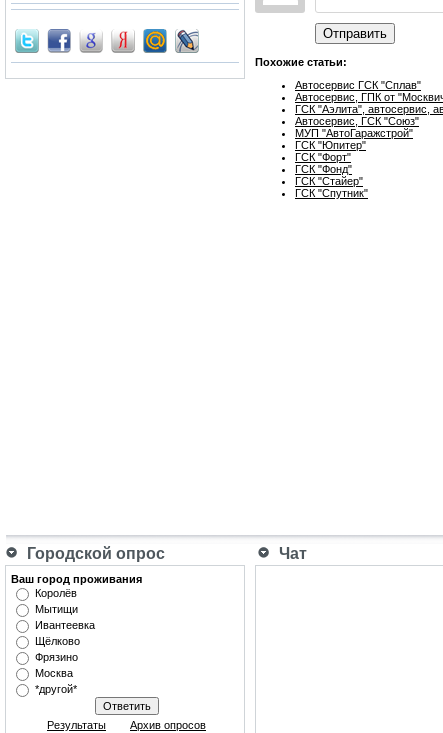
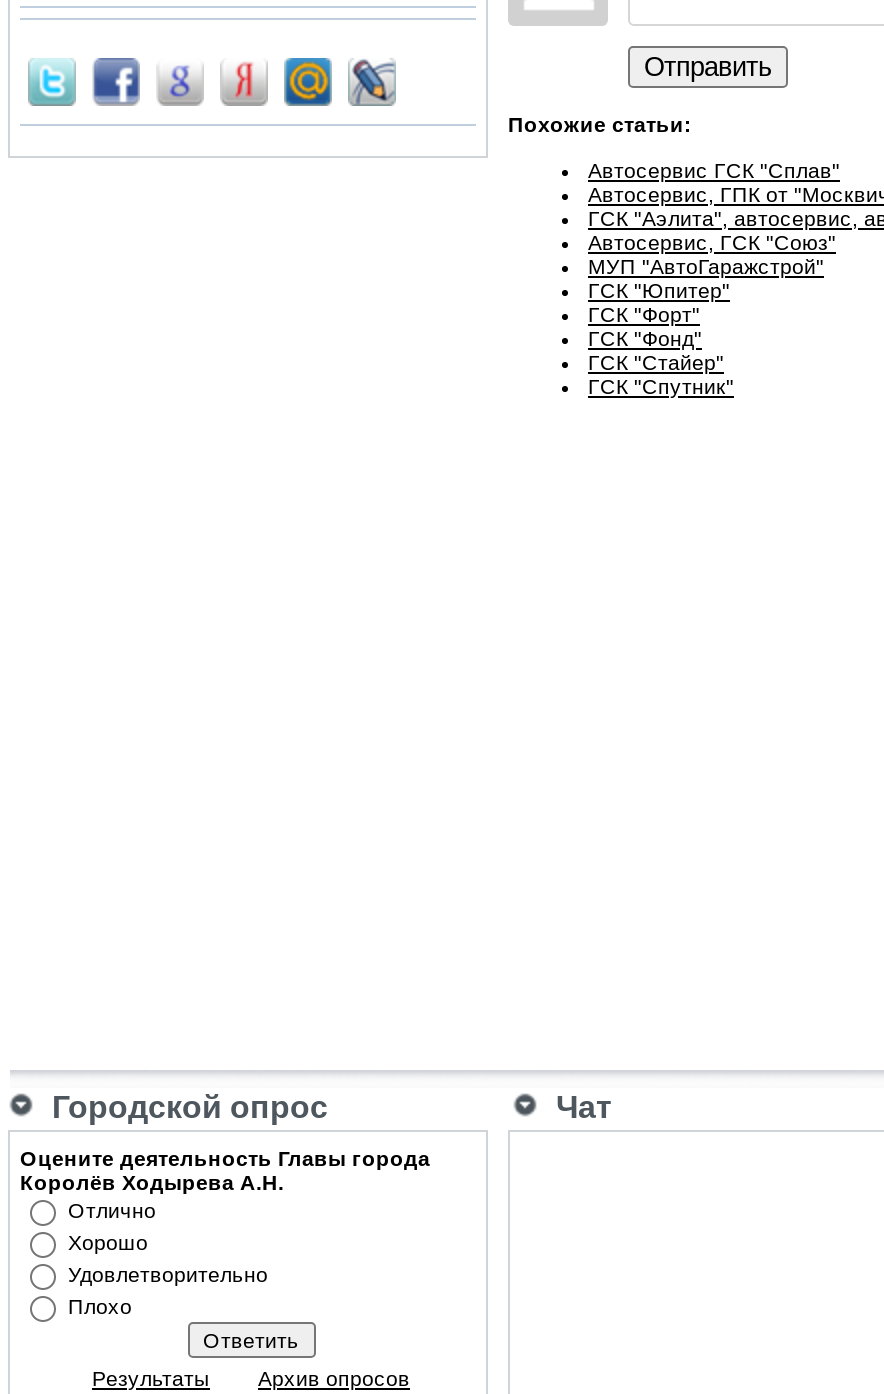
[11,573,142,695] Ваш город проживания | Королёв | Мытищи | Ивантеевка | Щёлково | Фрязино | Москва | *другой* -> [20,1146,430,1318] Оцените деятельность Главы города | Королёв Ходырева А.Н. | Отлично | Хорошо | Удовлетворительно | Плохо

